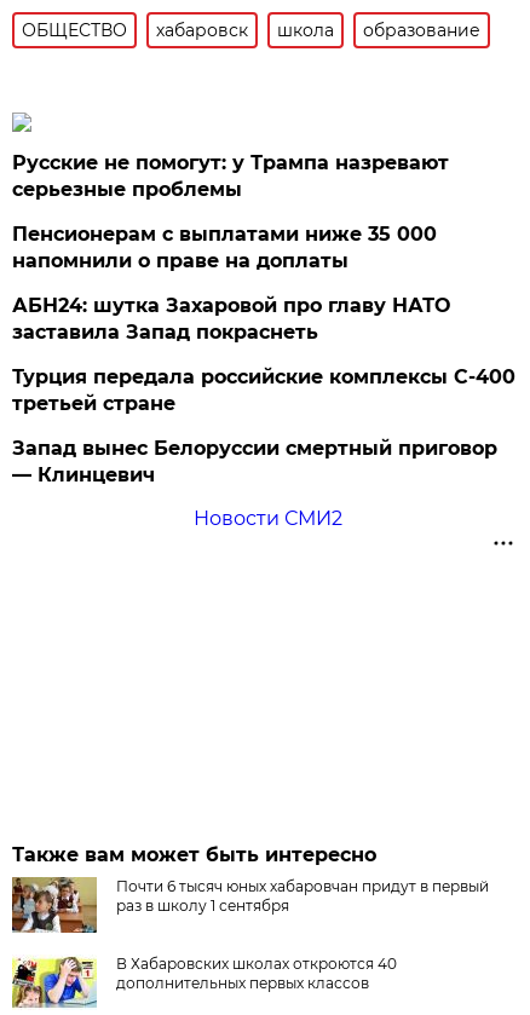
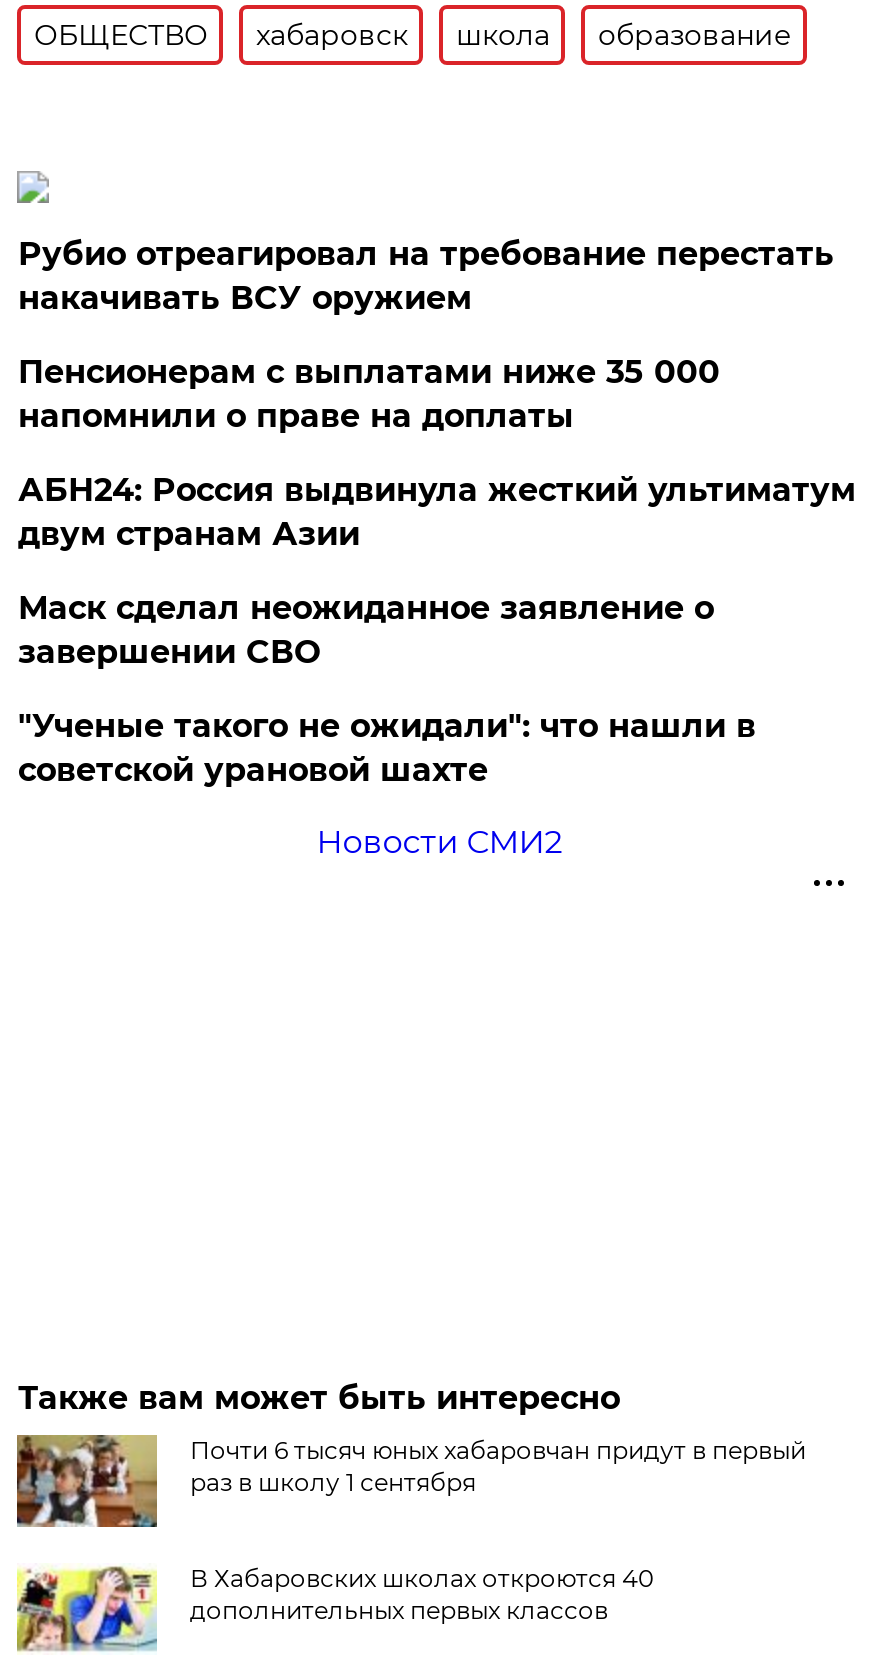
[13,151,449,201] Русские не помогут: у Трампа назревают | серьезные проблемы -> [18,235,834,317] Рубио отреагировал на требование перестать | накачивать ВСУ оружием
[13,294,451,343] АБН24: шутка Захаровой про главу НАТО | заставила Запад покраснеть -> [18,471,856,553] АБН24: Россия выдвинула жесткий ультиматум | двум странам Азии
[13,365,516,415] Турция передала российские комплексы С-400 | третьей стране -> [18,589,714,671] Маск сделал неожиданное заявление о | завершении СВО
[13,437,498,486] Запад вынес Белоруссии смертный приговор | — Клинцевич -> [18,707,756,789] "Ученые такого не ожидали": что нашли в | советской урановой шахте

